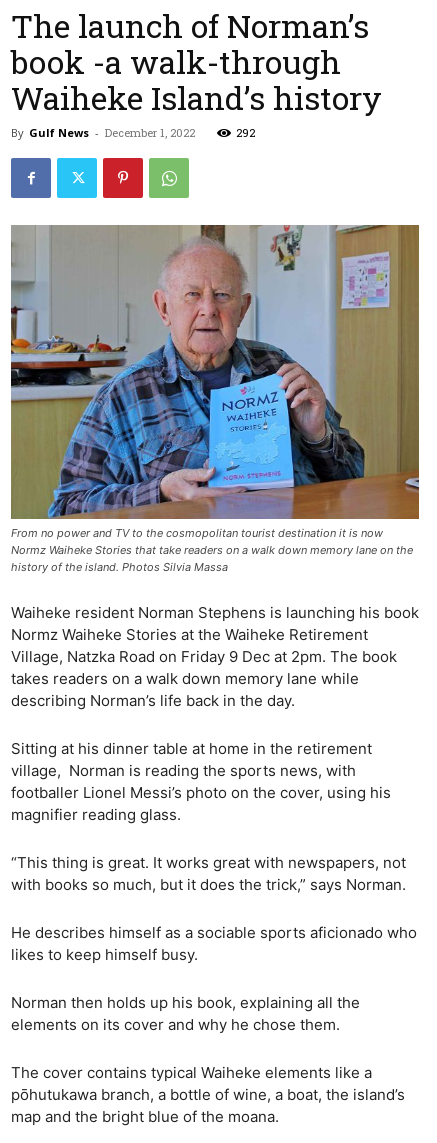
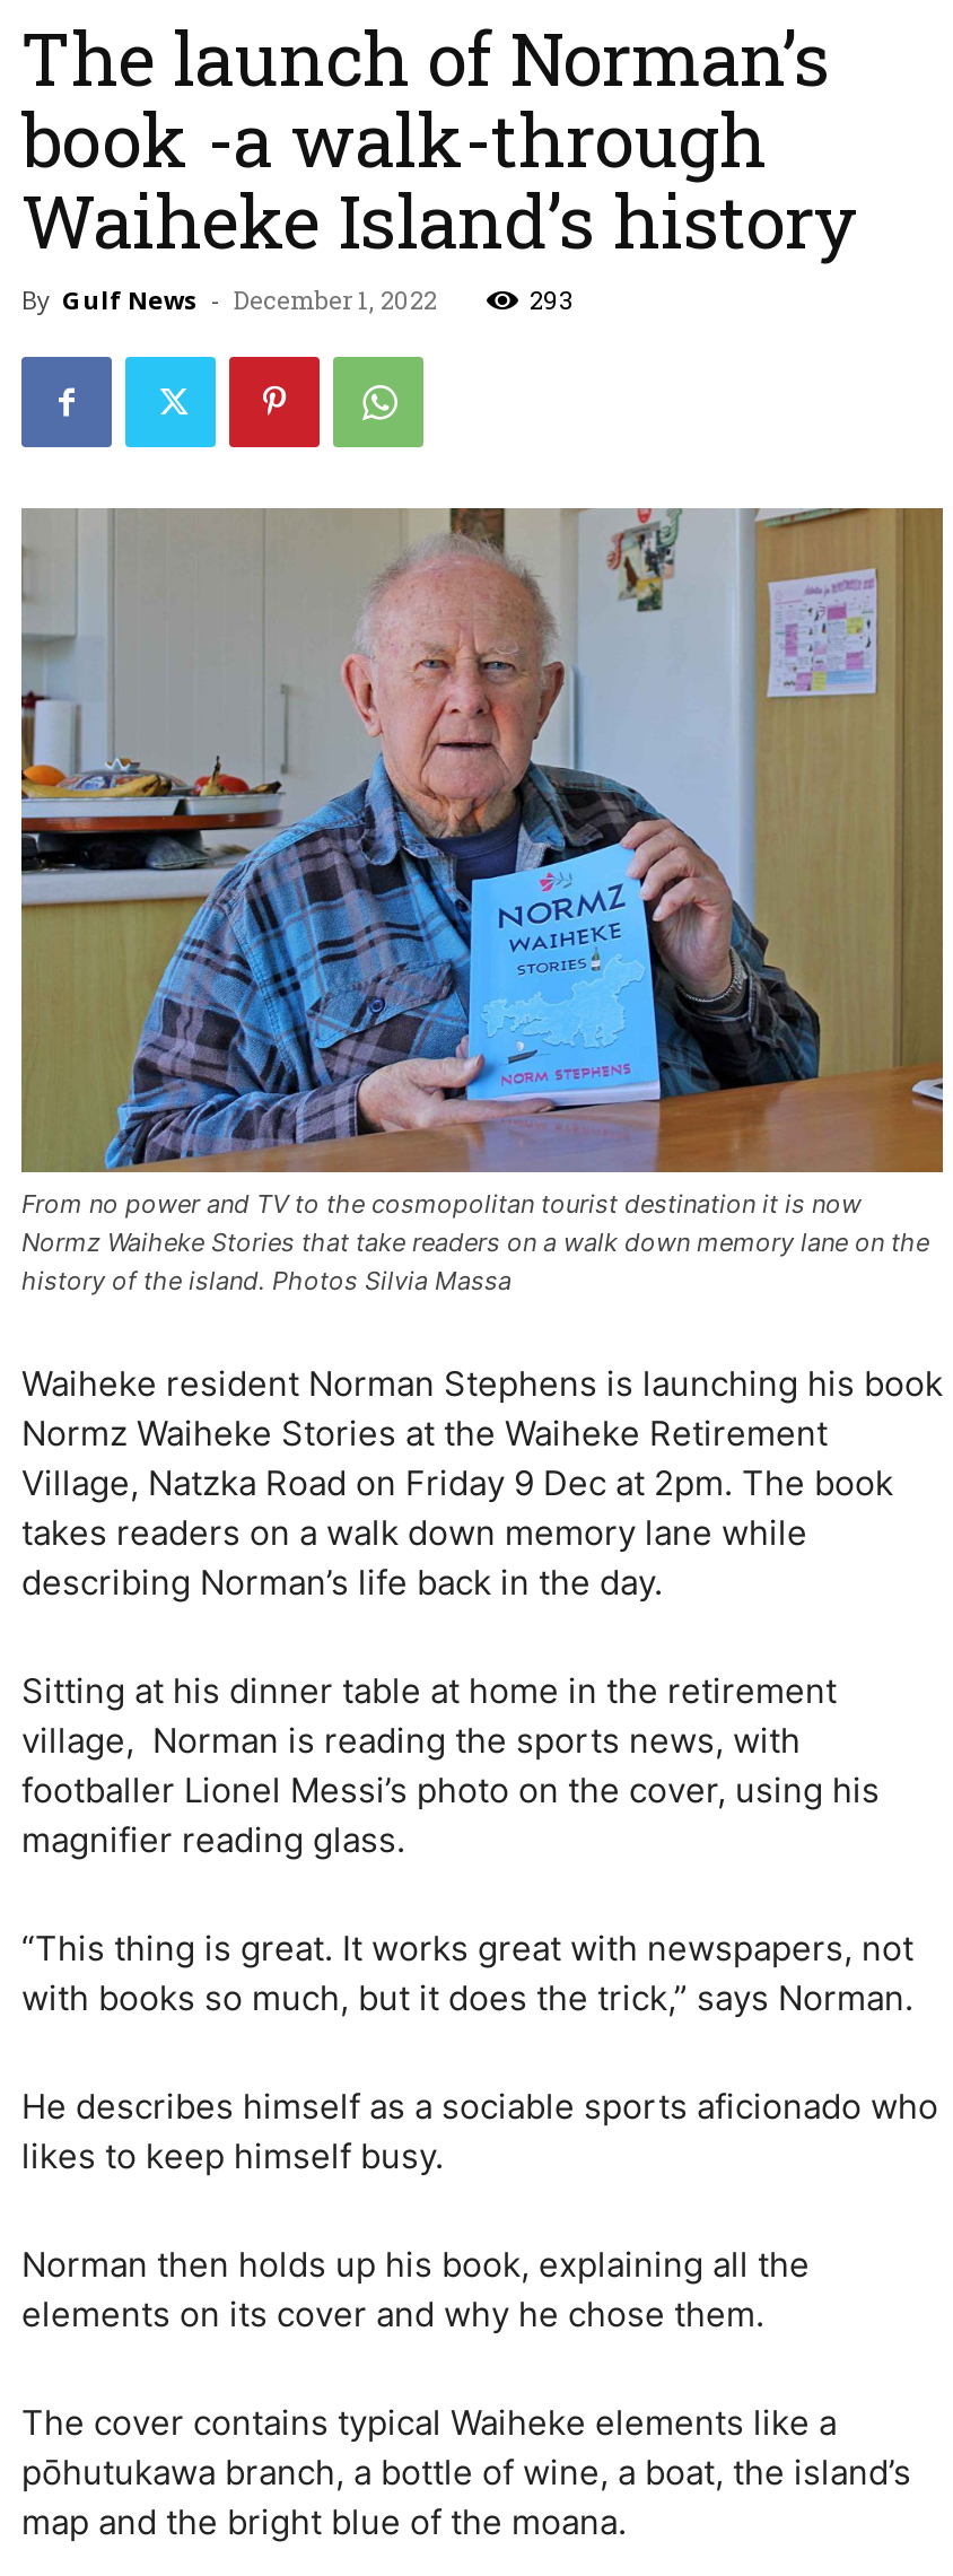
[236,125,255,140] 292 -> [530,282,575,316] 293

